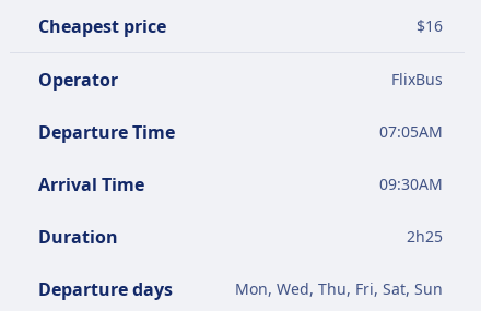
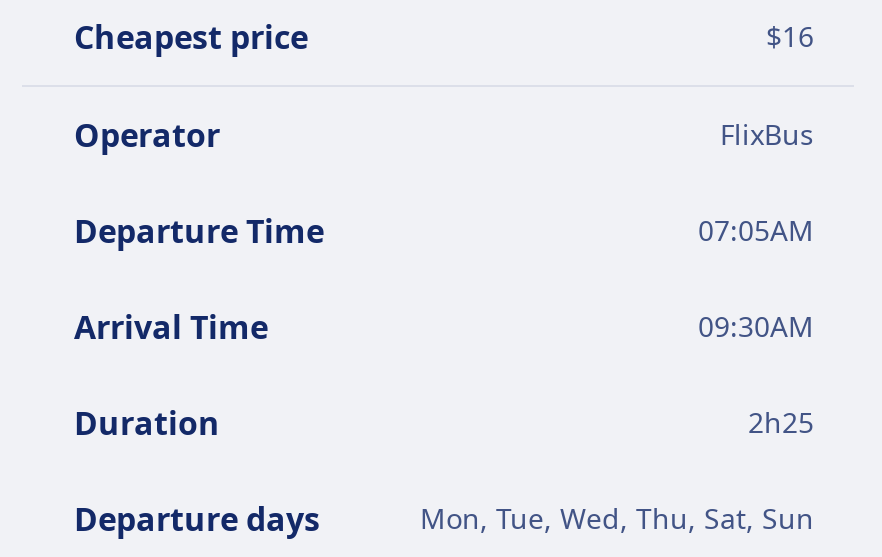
[235,278,443,299] Mon, Wed, Thu, Fri, Sat, Sun -> [420,499,814,537] Mon, Tue, Wed, Thu, Sat, Sun

